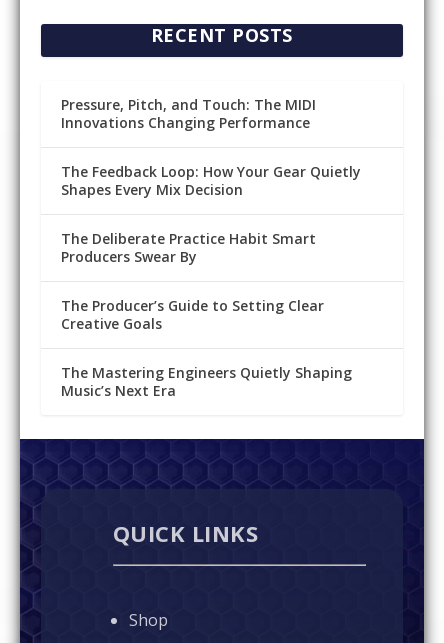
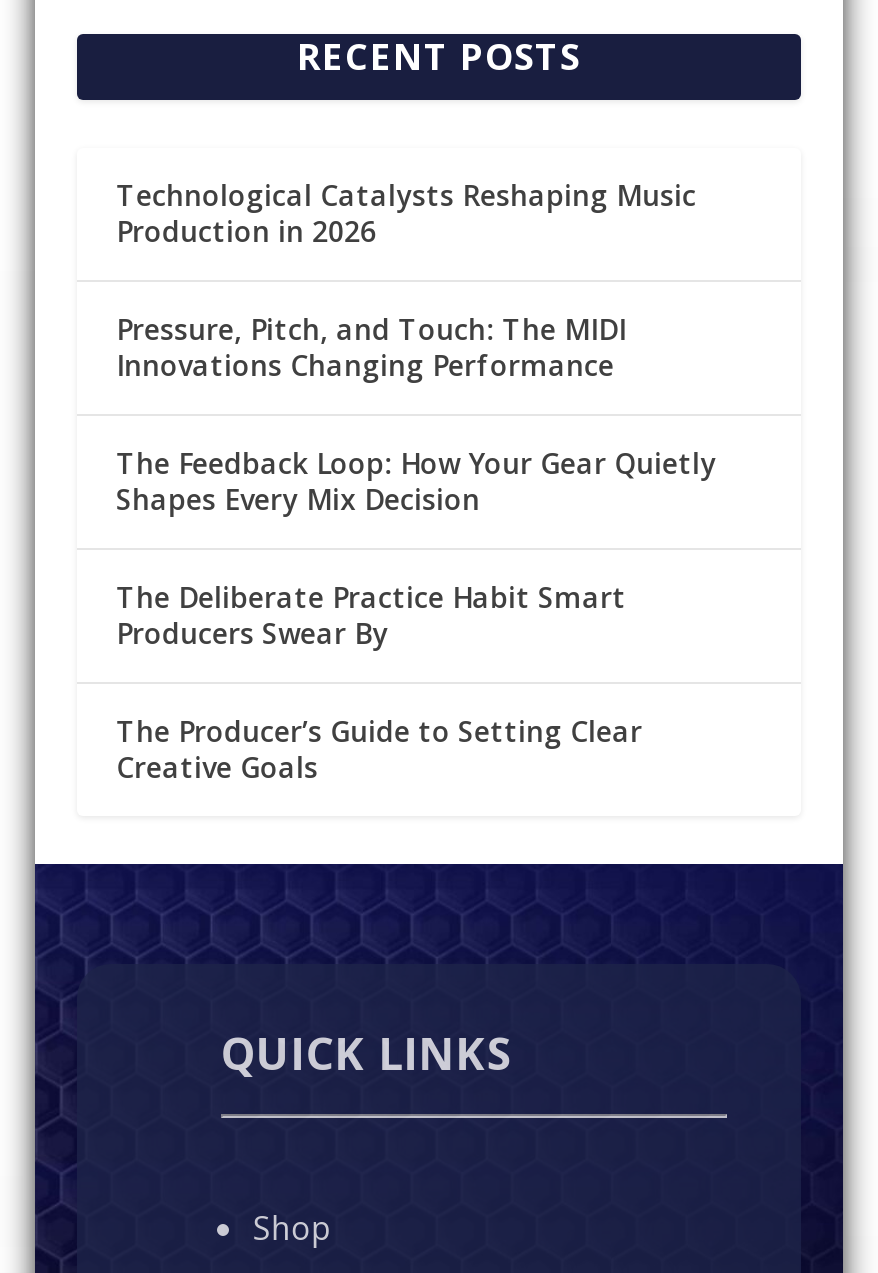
none -> [116,177,696,251] Technological Catalysts Reshaping Music | Production in 2026
moved [61,95,361,333] -> [116,311,716,787]: Pressure, Pitch, and Touch: The MIDI | Innovations Changing Performance | The Feedback Loop: How Your Gear Quietly | Shapes Every Mix Decision | The Deliberate Practice Habit Smart | Producers Swear By | The Producer’s Guide to Setting Clear | Creative Goals
[61,363,352,400] The Mastering Engineers Quietly Shaping | Music’s Next Era -> none

